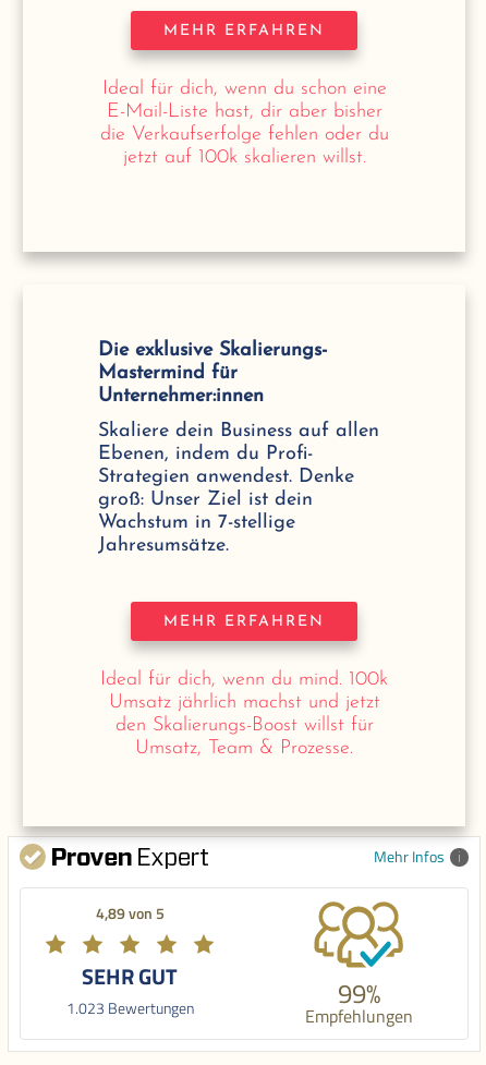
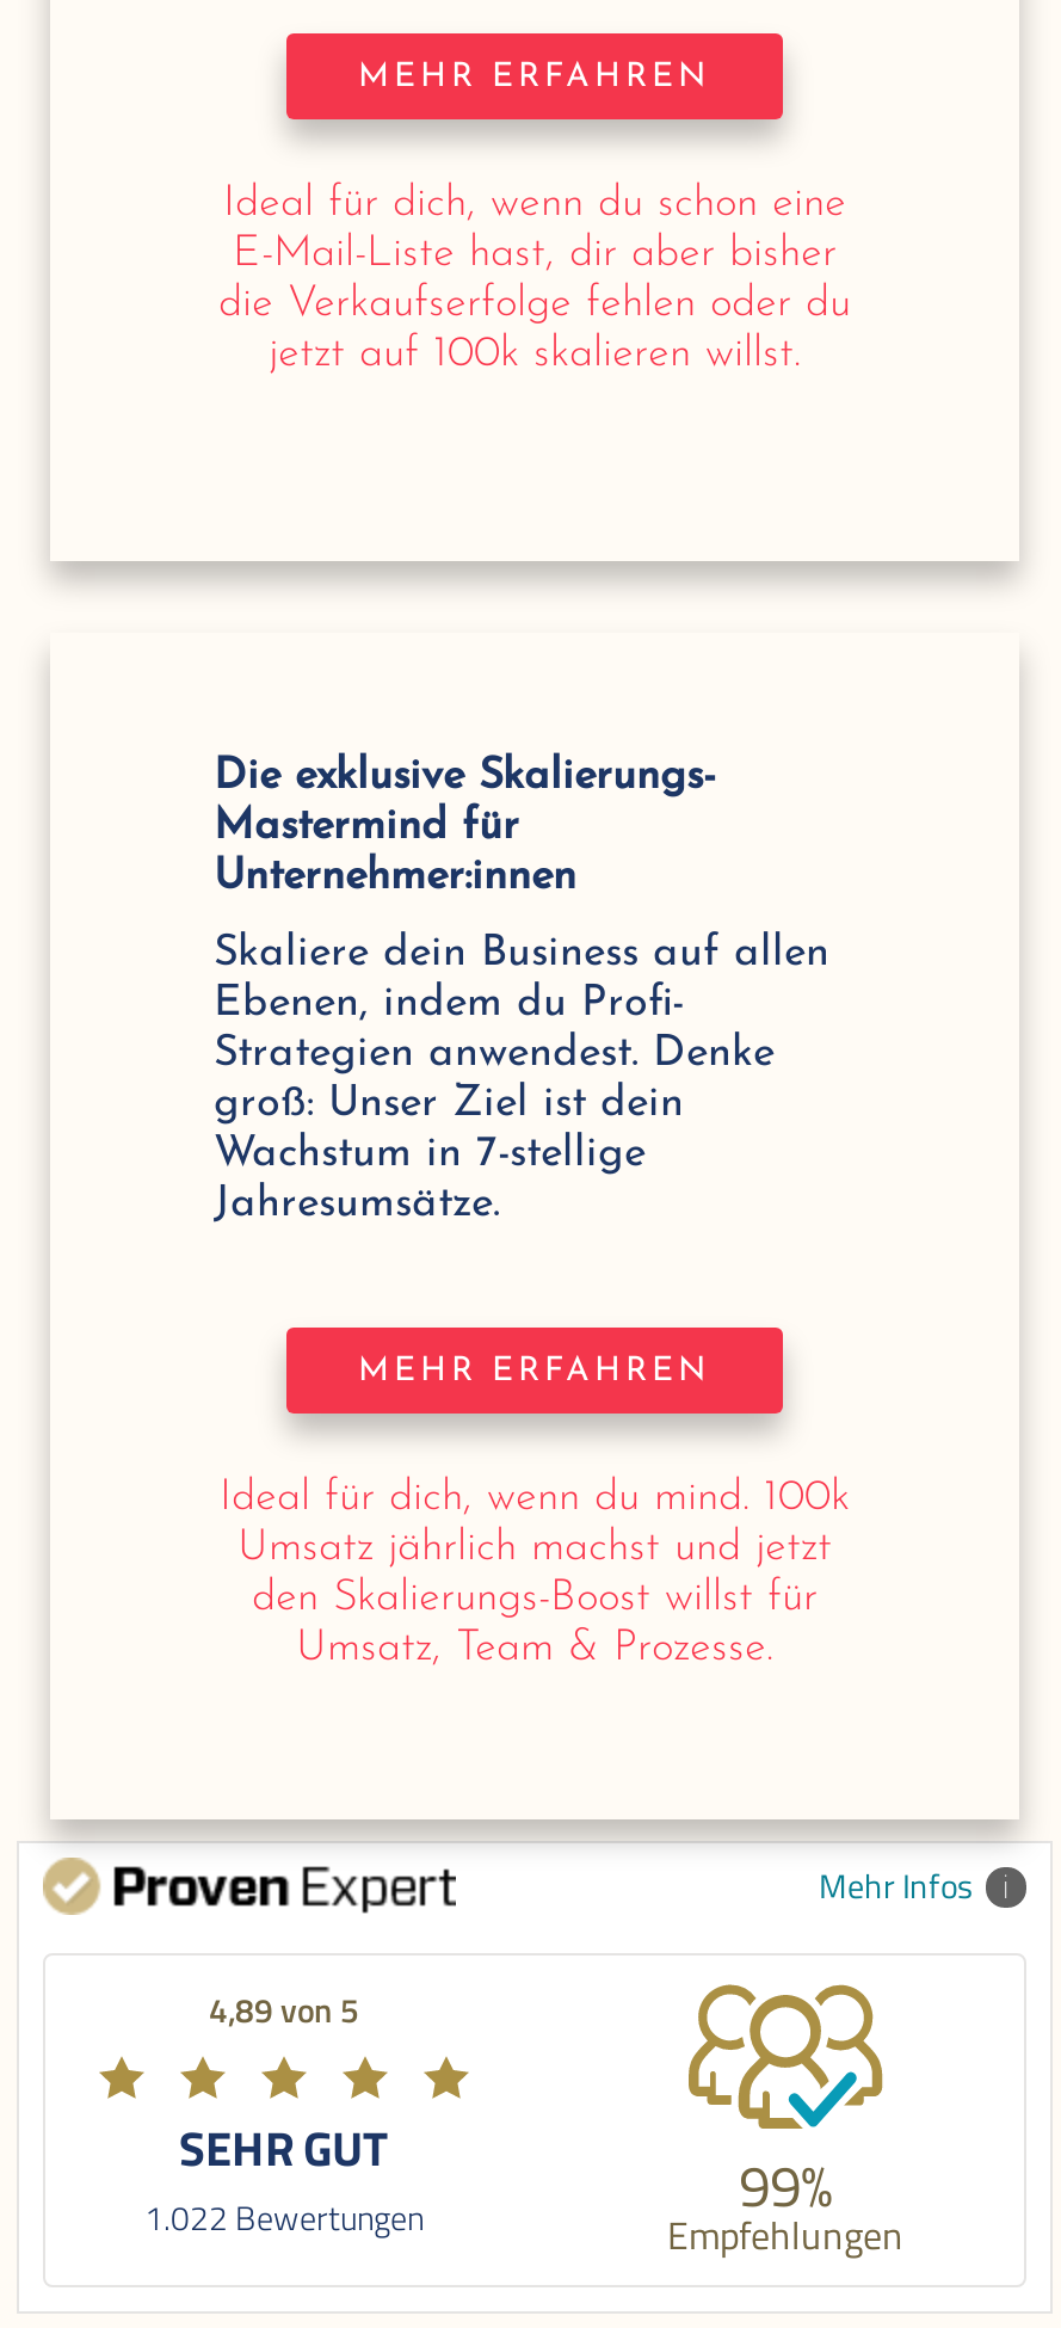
[66,997,193,1018] 1.023 Bewertungen -> [144,2195,424,2241] 1.022 Bewertungen

